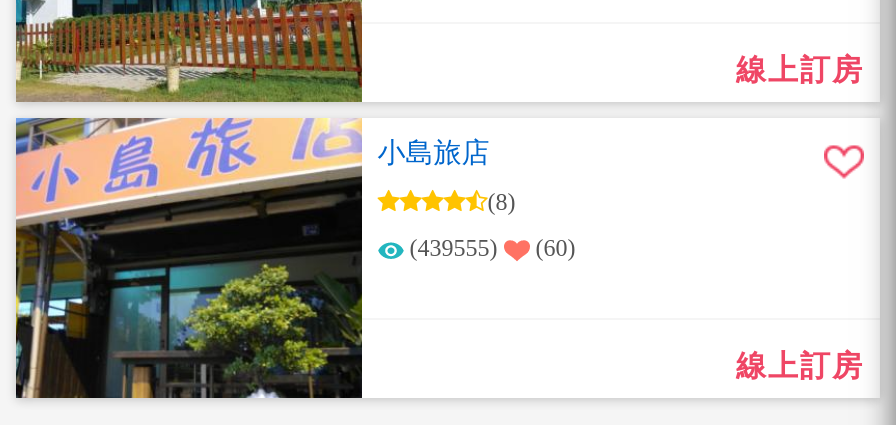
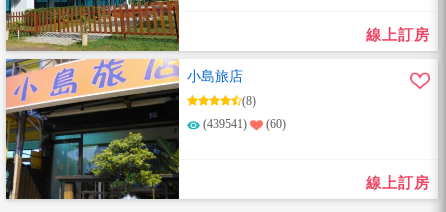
[410,234,576,262] (439555) (60) -> [203,117,286,131] (439541) (60)

